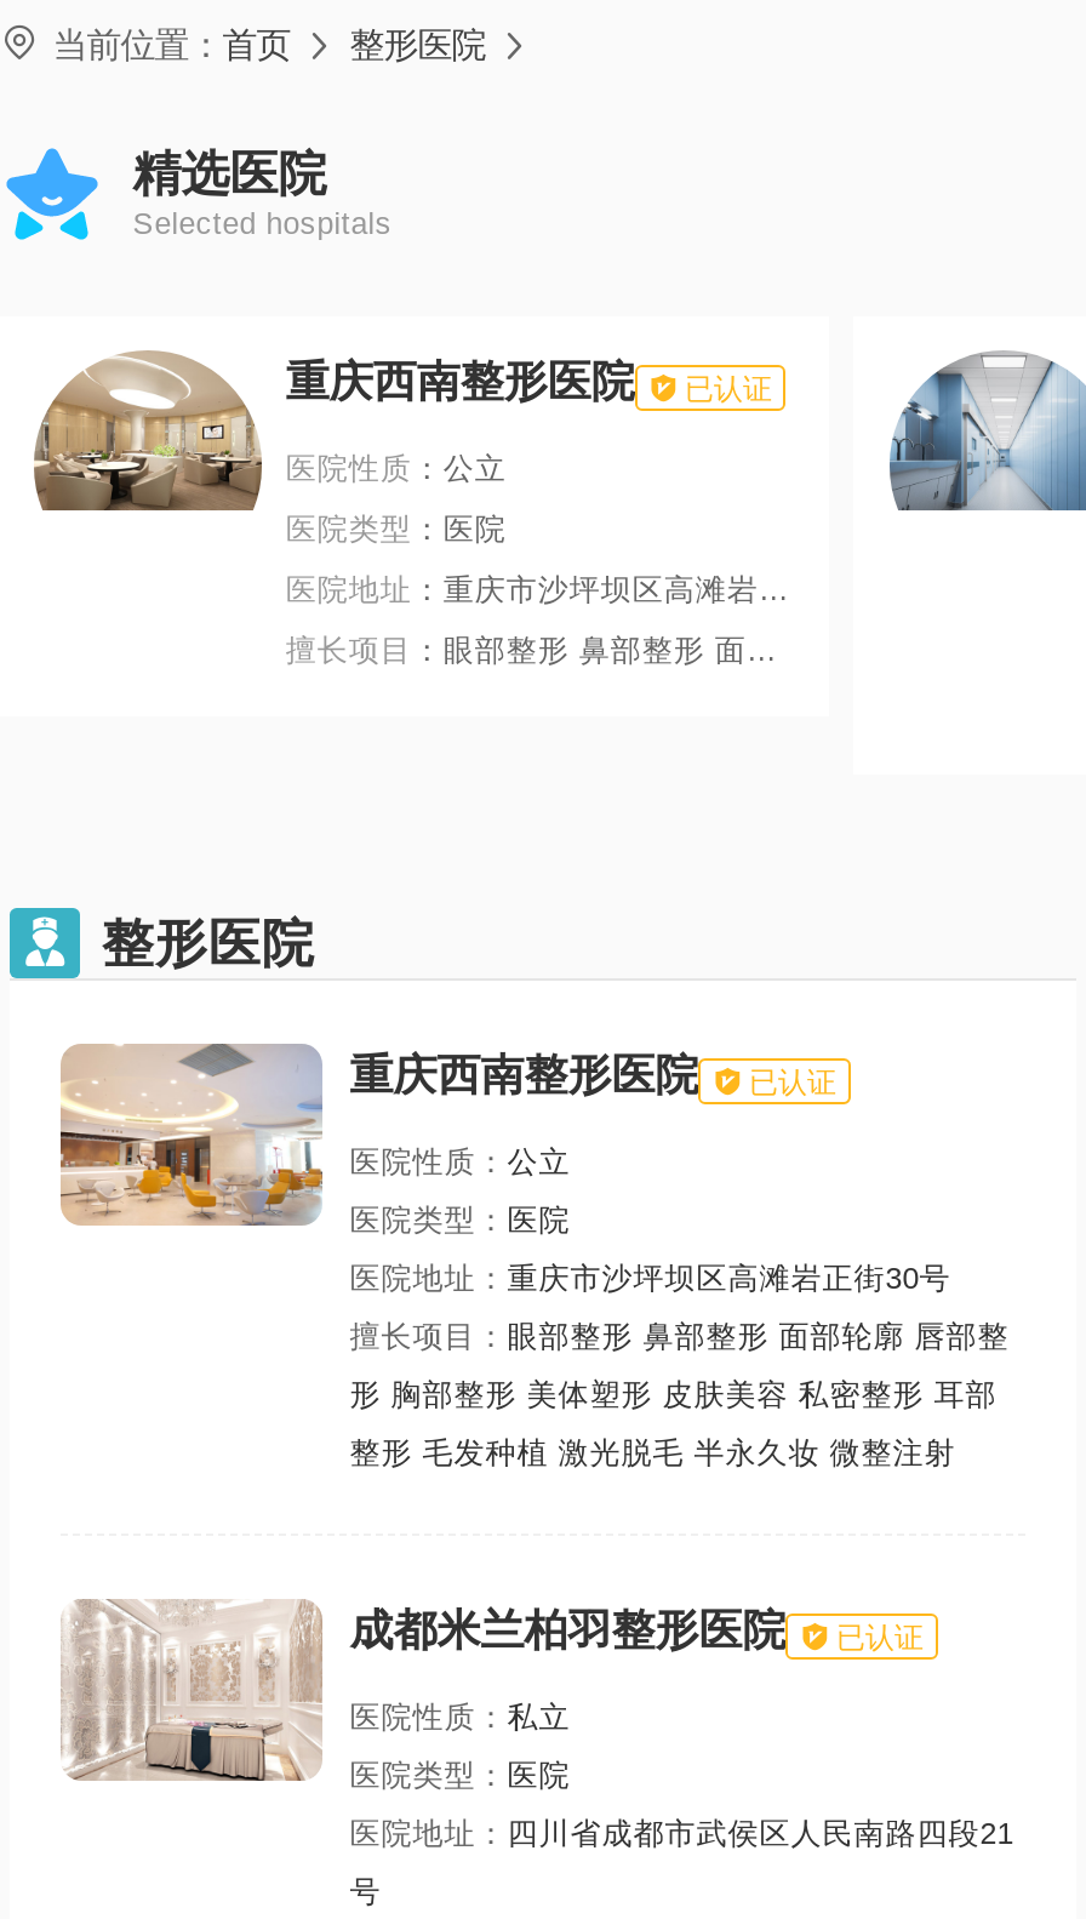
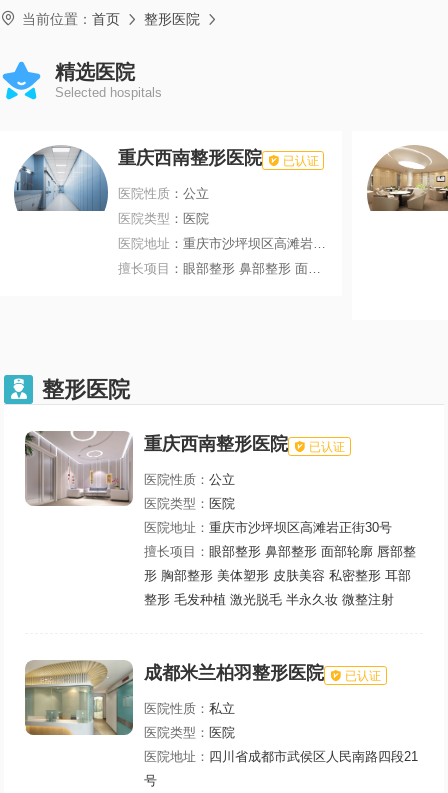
[32,350,264,513] [image] -> [13,145,109,212] [image]
[887,350,1079,513] [image] -> [366,145,445,212] [image]
[58,1044,325,1228] [image] -> [24,431,134,507] [image]
[61,1601,325,1783] [image] -> [24,660,134,736] [image]

